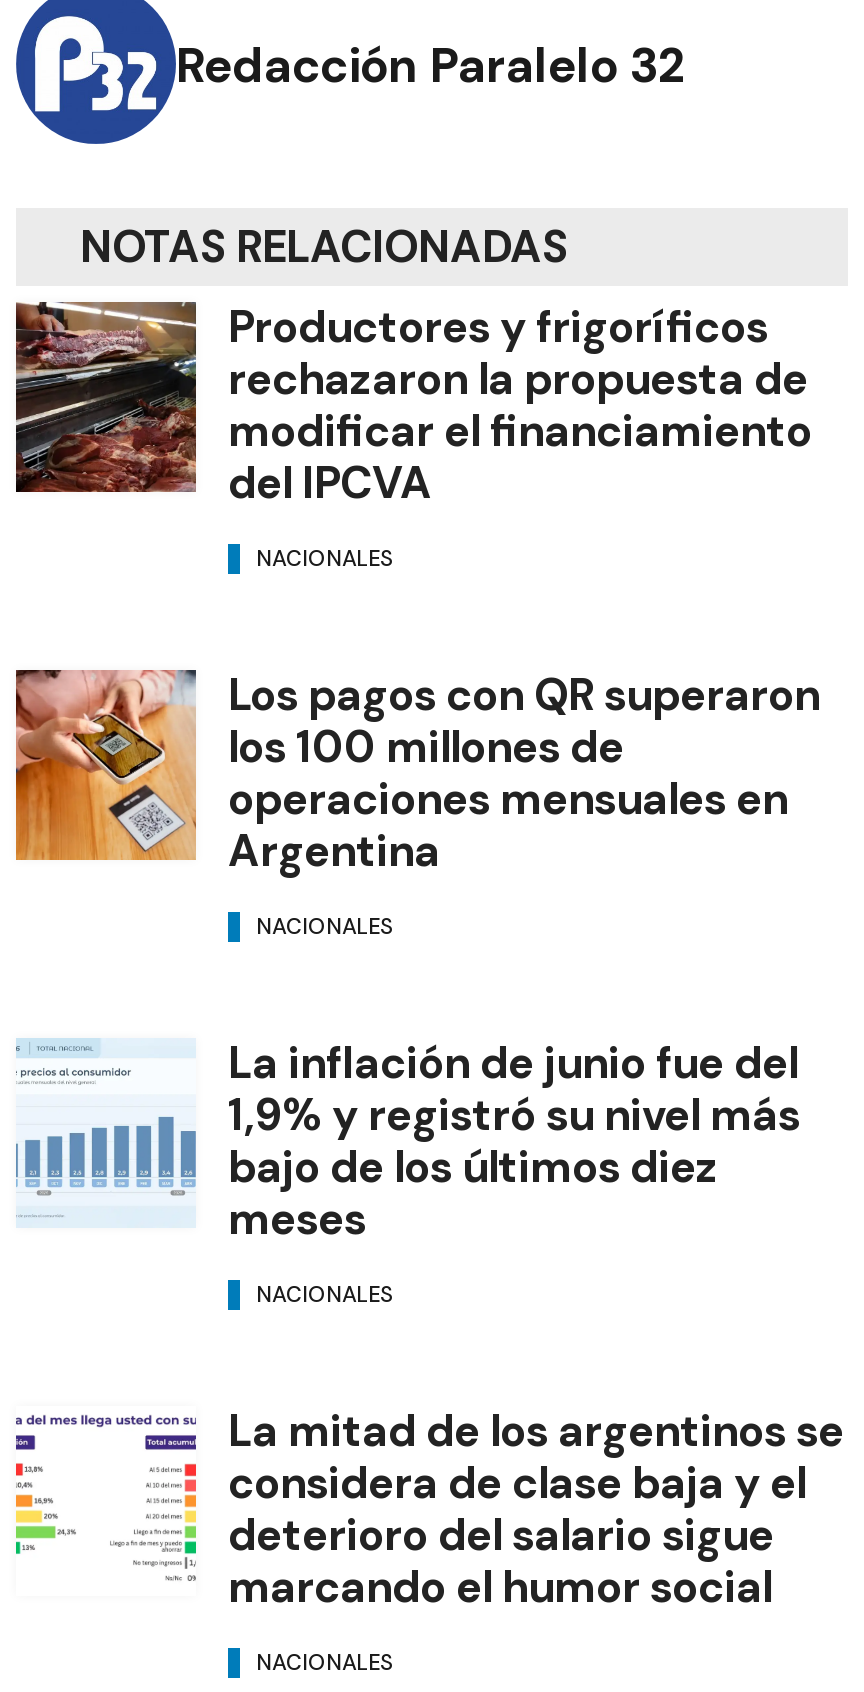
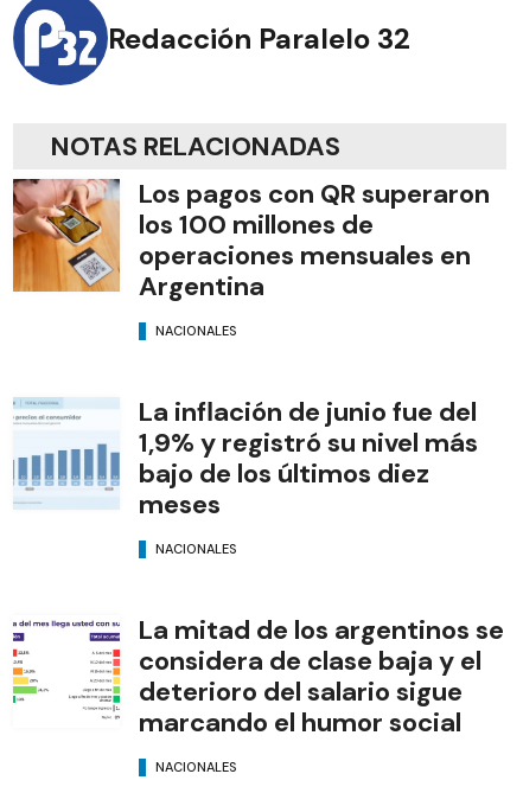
[14,298,812,571] [image] | Productores y frigoríficos | rechazaron la propuesta de | modificar el financiamiento | del IPCVA | NACIONALES -> none

